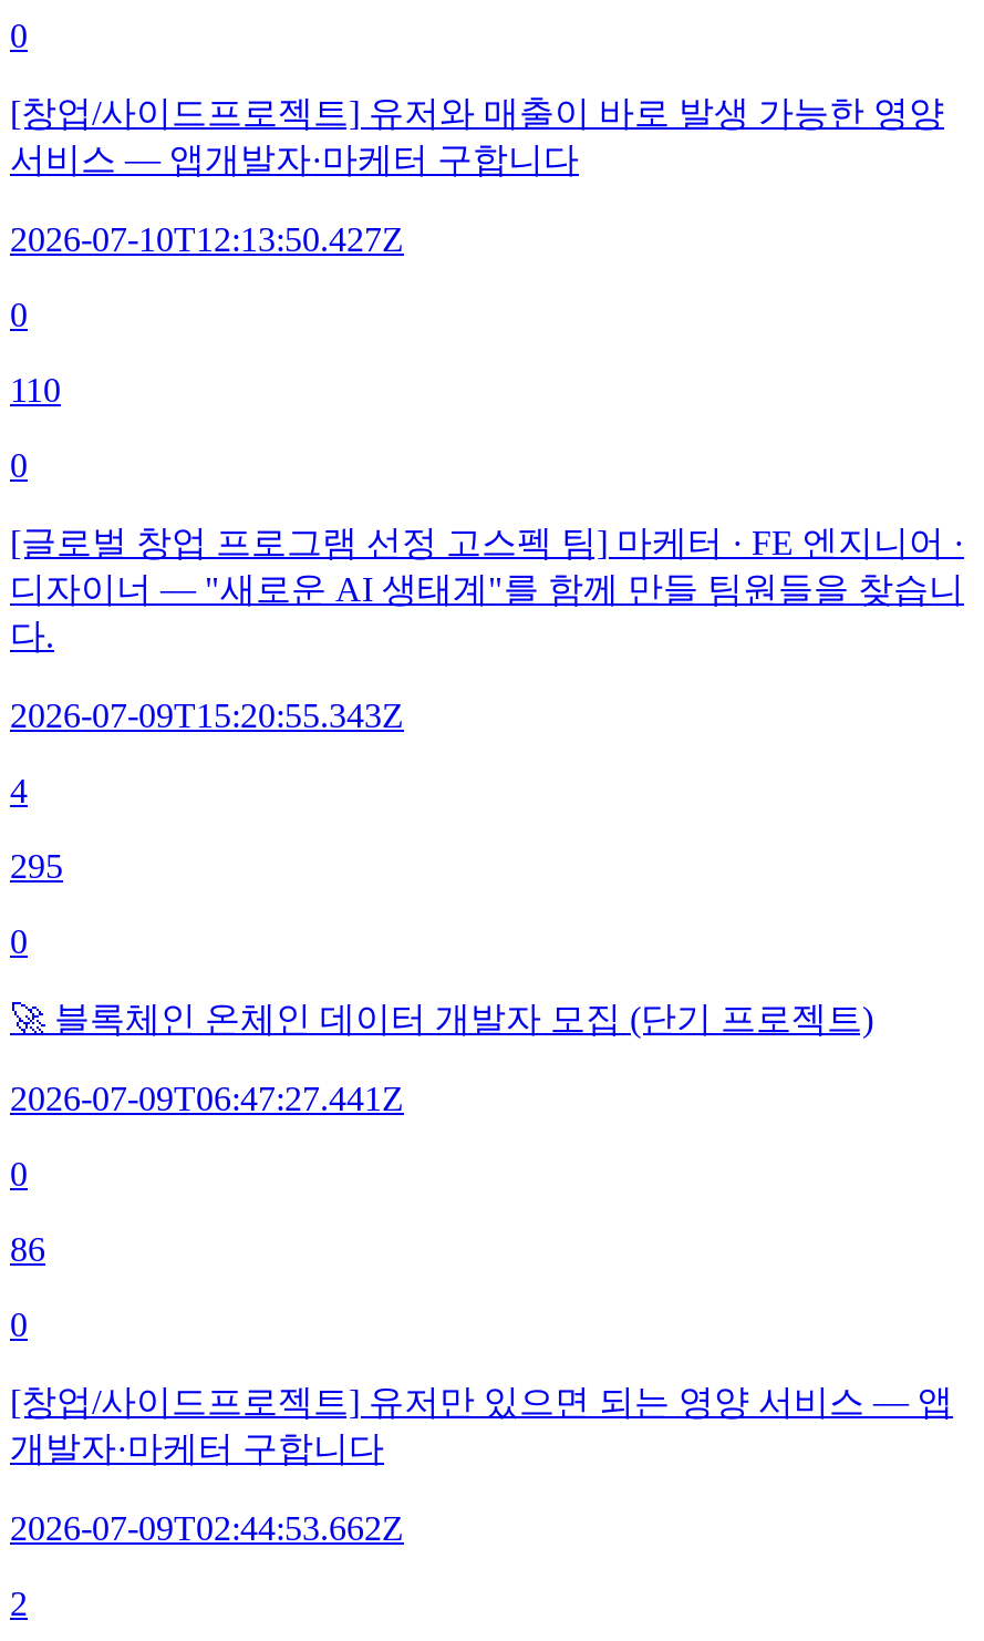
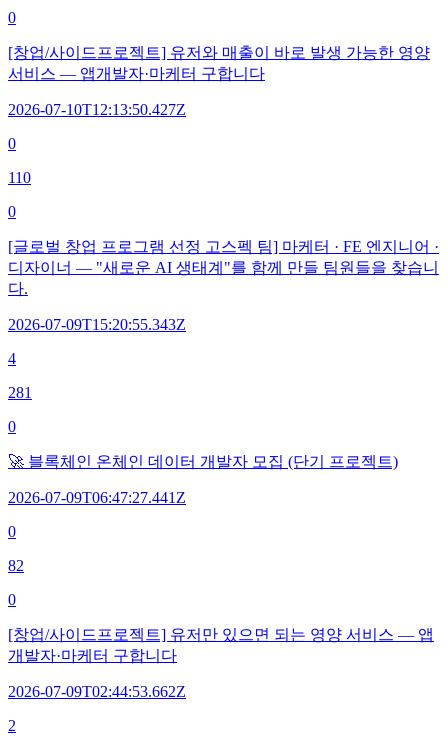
[10,846,63,884] 295 -> [8,384,32,401] 281
[10,1230,45,1267] 86 -> [8,557,24,574] 82

